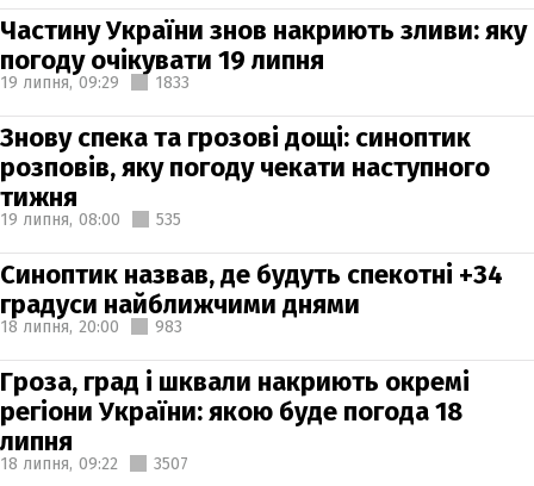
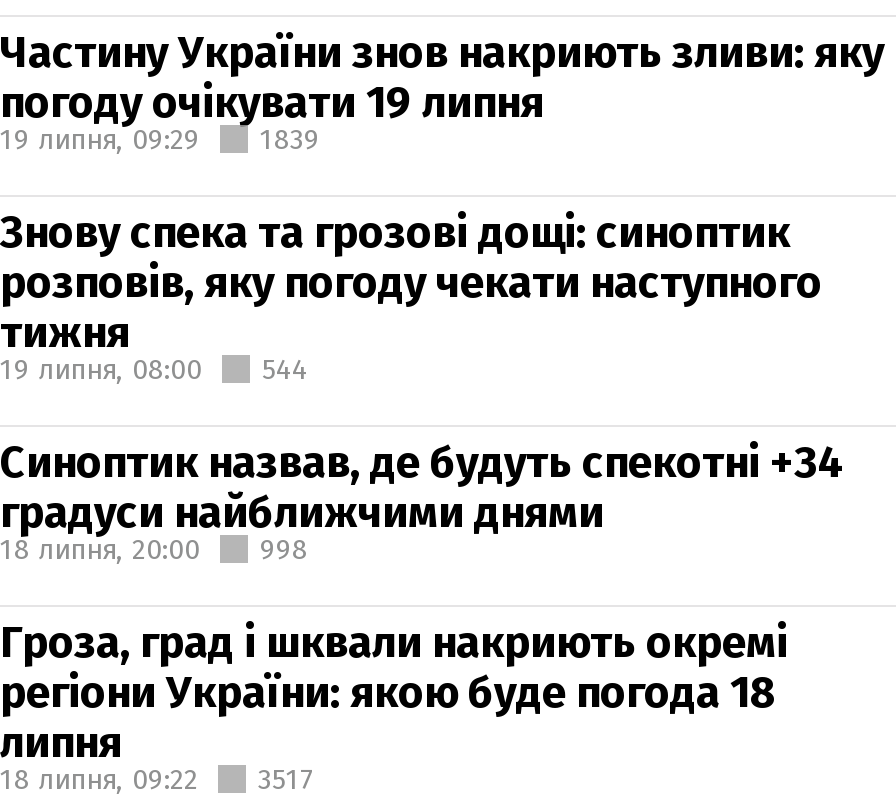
[0,72,190,92] 19 липня, 09:29 1833 -> [0,122,320,156] 19 липня, 09:29 1839
[0,209,181,229] 19 липня, 08:00 535 -> [0,352,308,386] 19 липня, 08:00 544
[0,316,182,337] 18 липня, 20:00 983 -> [0,532,308,566] 18 липня, 20:00 998
[0,453,188,473] 18 липня, 09:22 3507 -> [0,762,314,796] 18 липня, 09:22 3517

